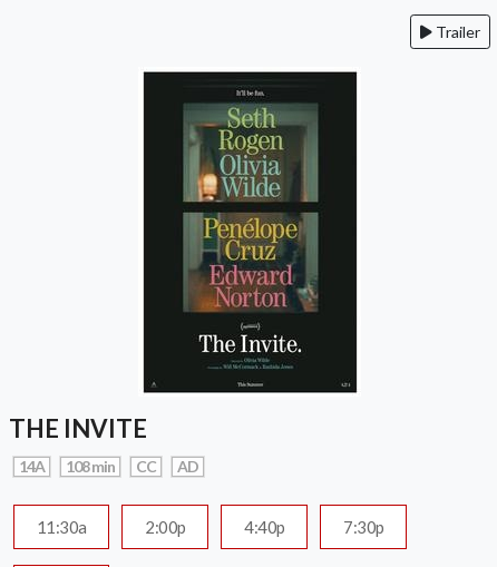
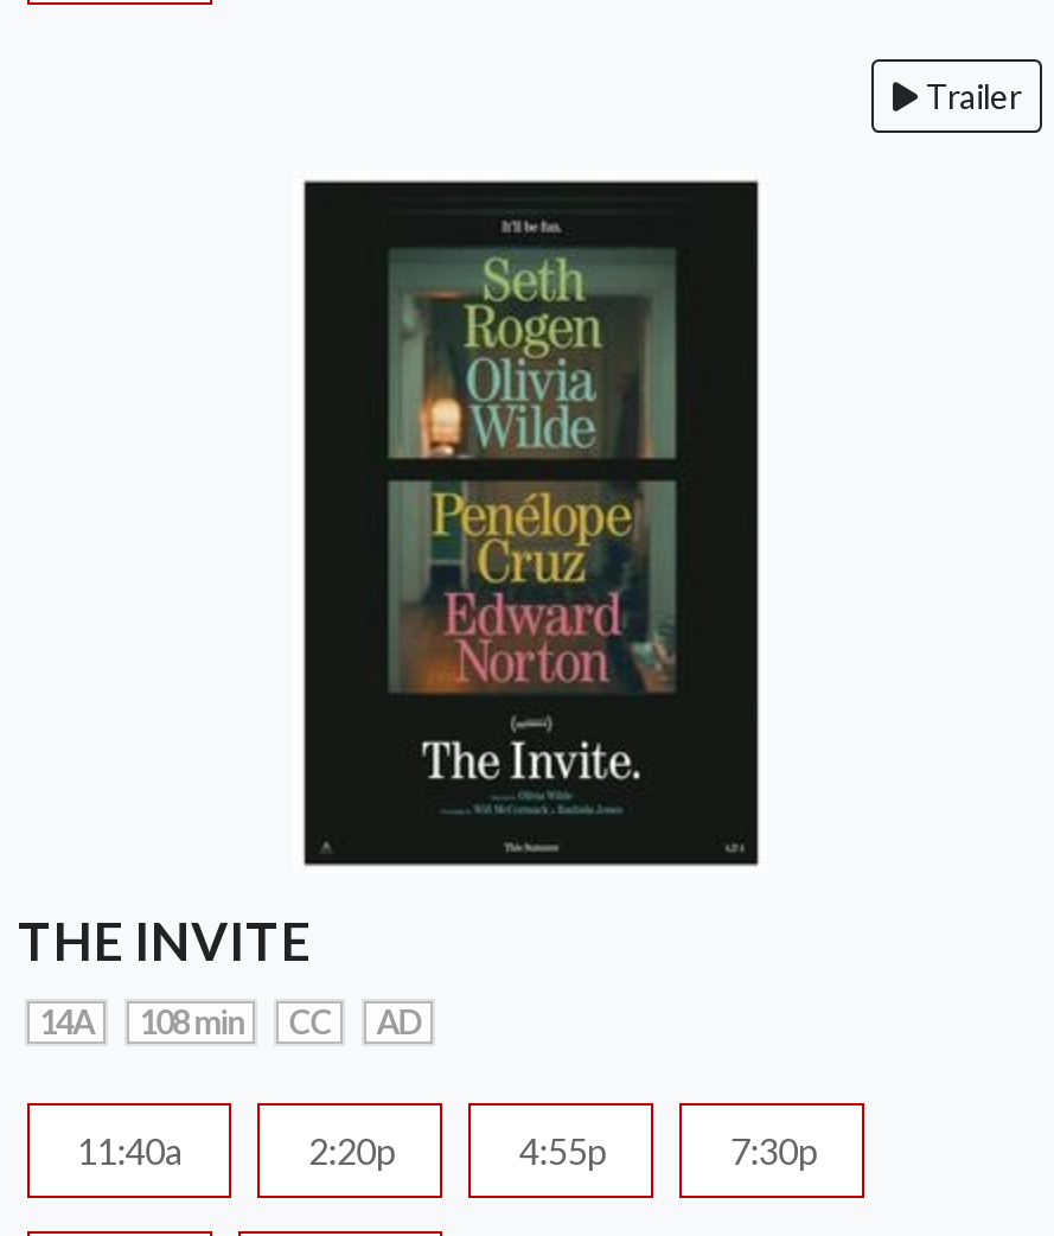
[37,517,285,537] 11:30a | 2:00p | 4:40p -> [77,1129,604,1172] 11:40a | 2:20p | 4:55p

